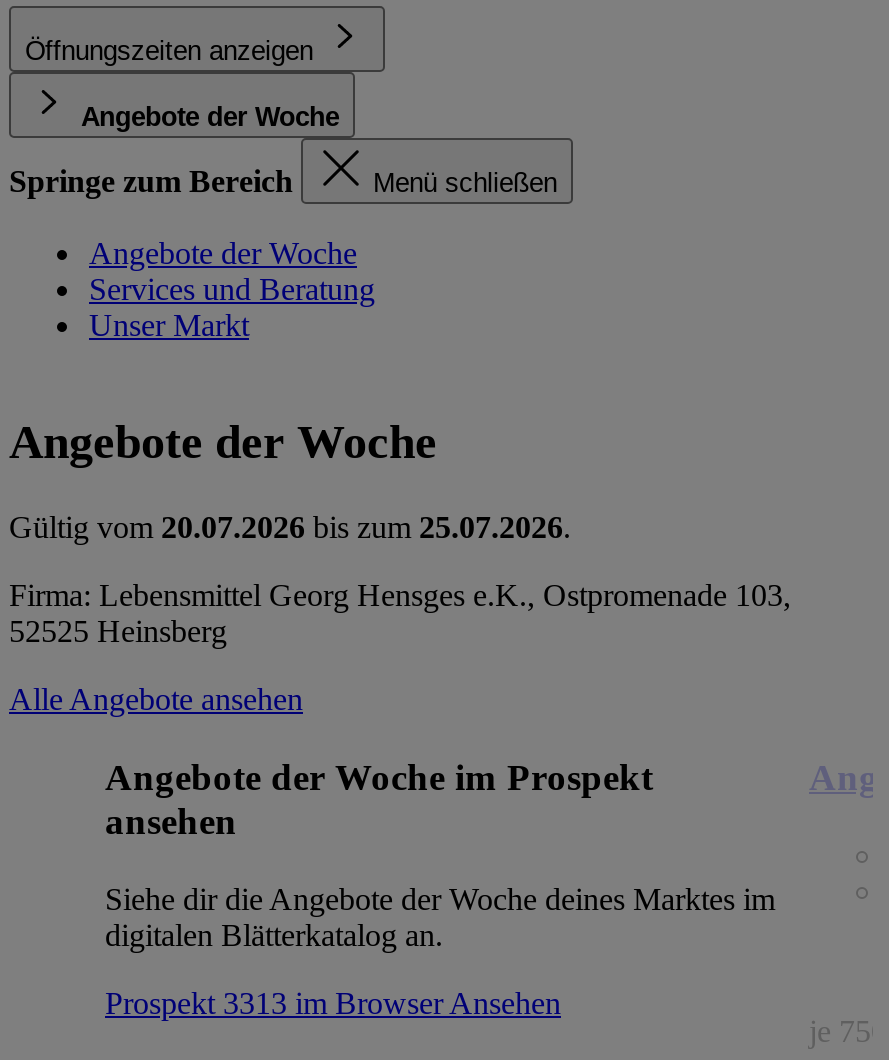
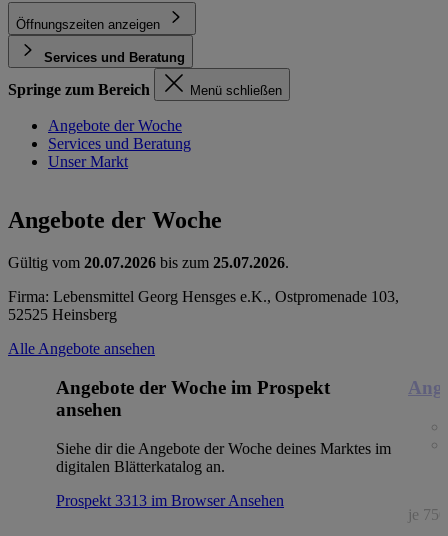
[81,101,339,131] Angebote der Woche -> [44,49,185,64] Services und Beratung

